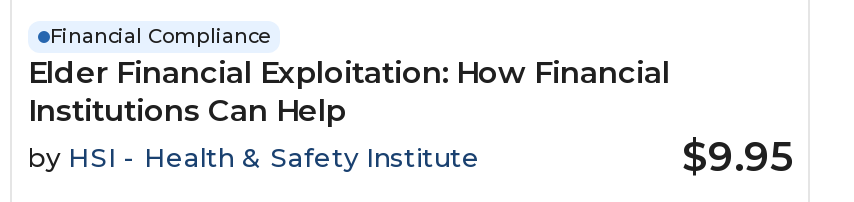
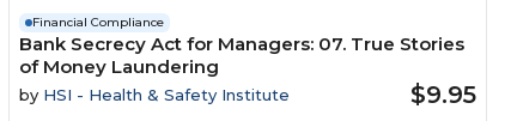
[28,53,670,129] Elder Financial Exploitation: How Financial | Institutions Can Help -> [19,32,464,78] Bank Secrecy Act for Managers: 07. True Stories | of Money Laundering

